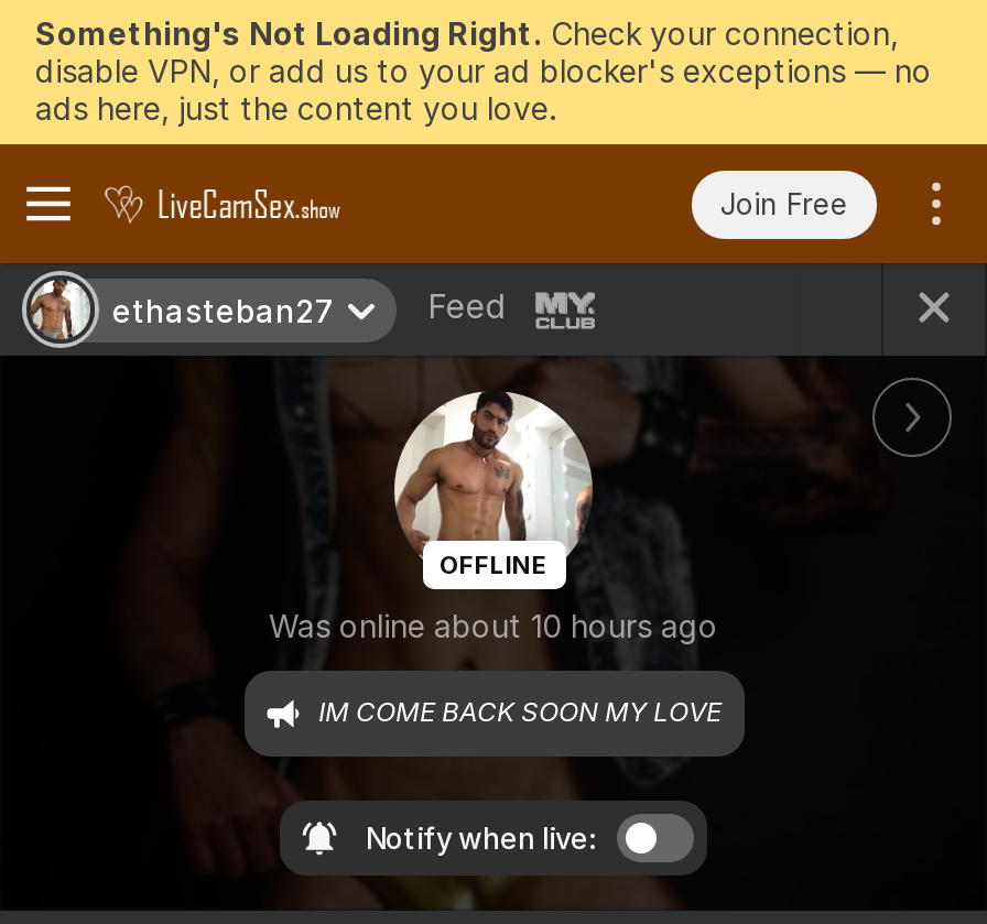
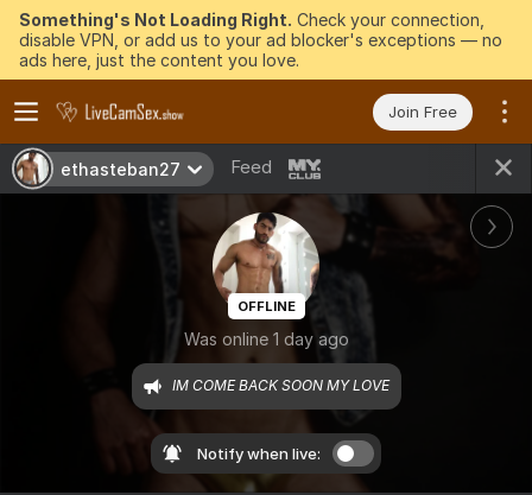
[269,608,718,645] Was online about 10 hours ago -> [183,329,349,349] Was online 1 day ago

